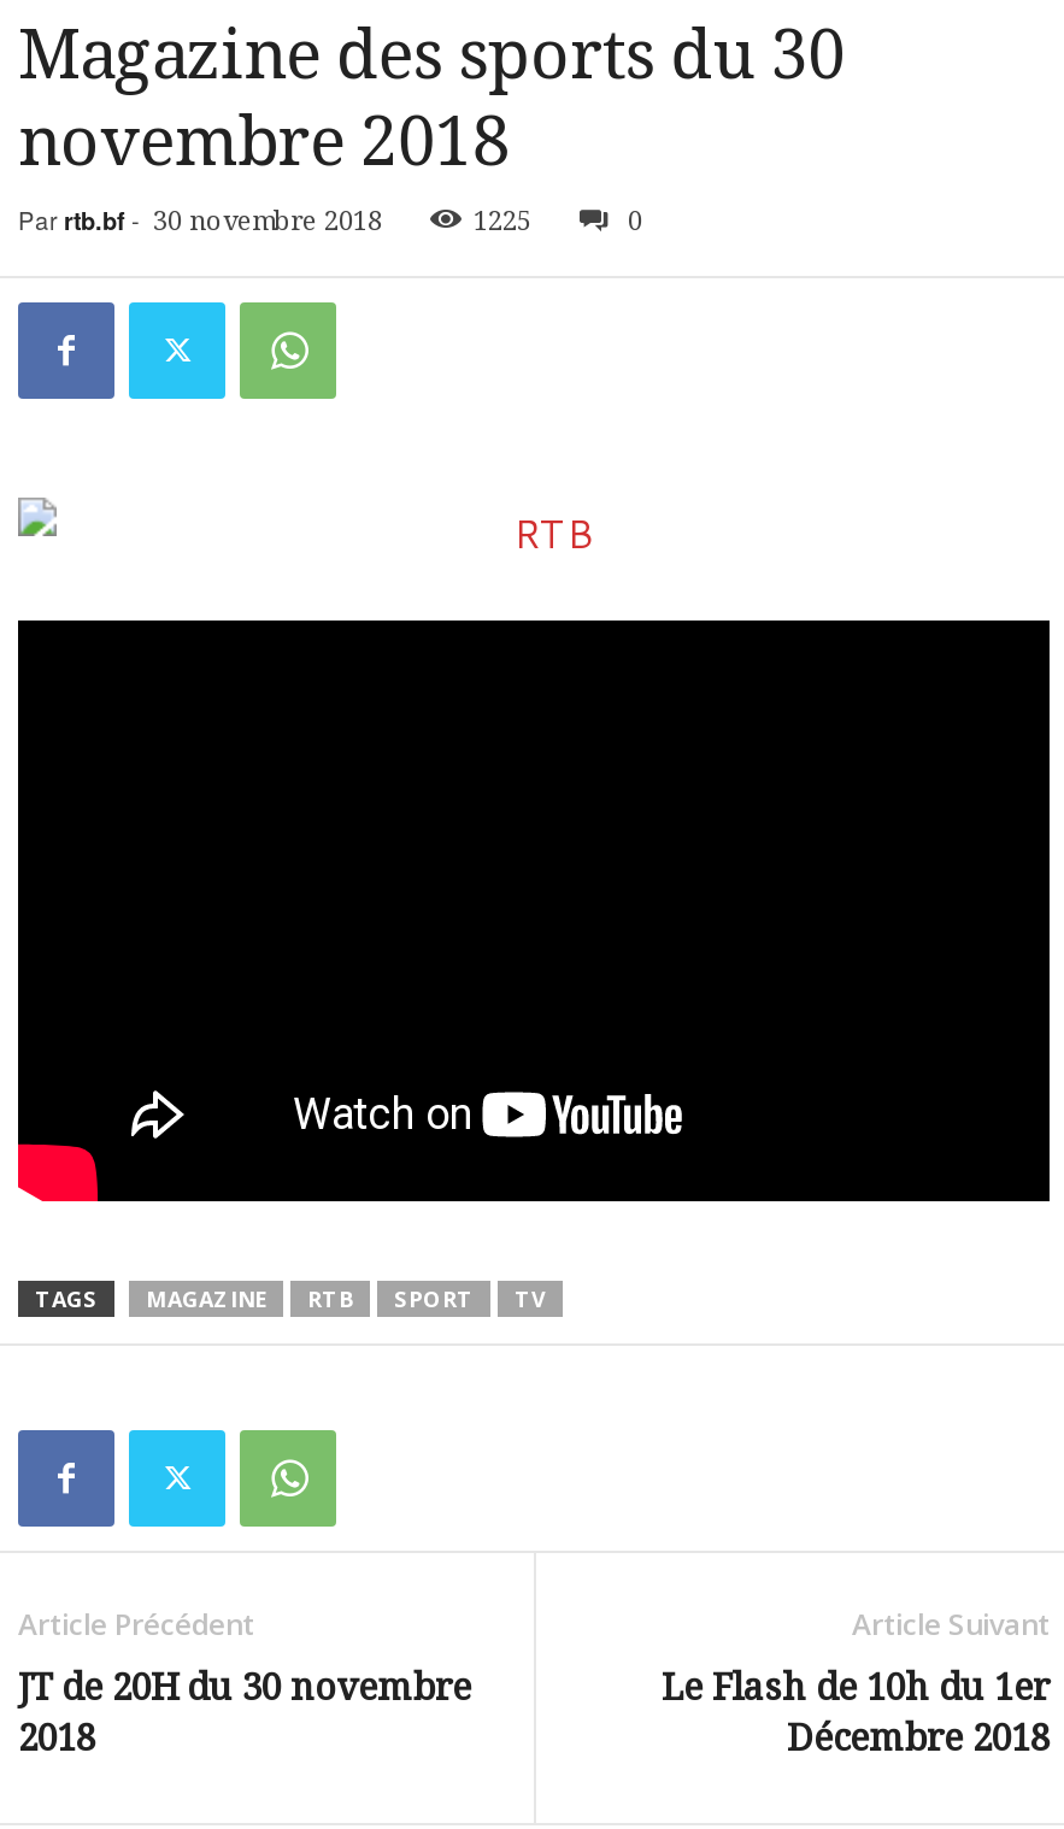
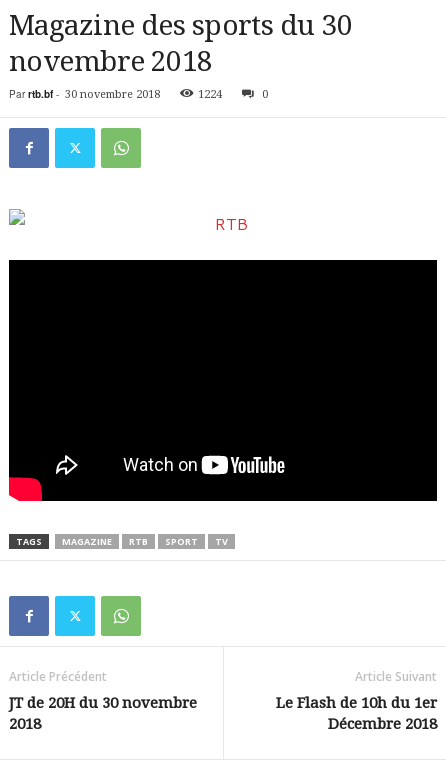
[474,206,531,237] 1225 -> [198,88,222,101] 1224

